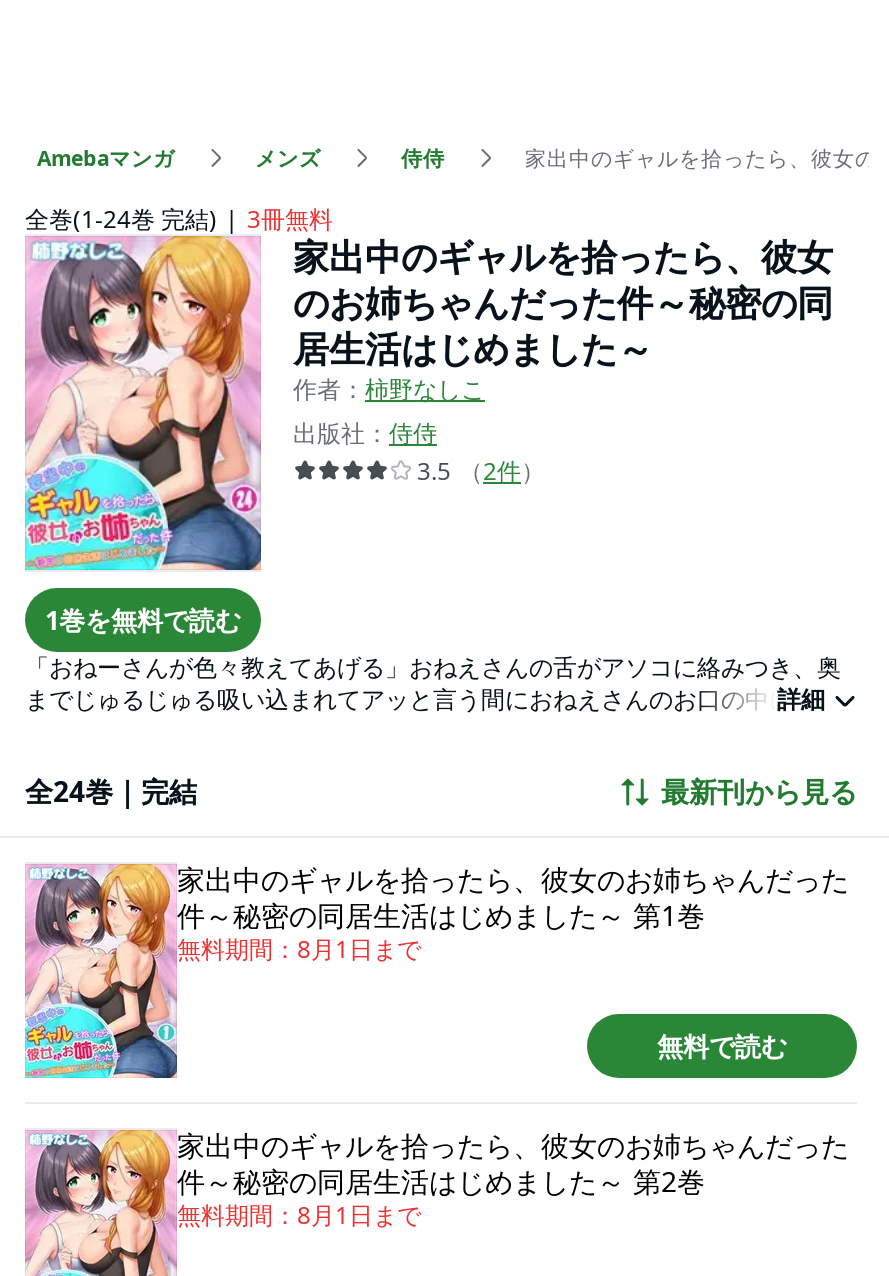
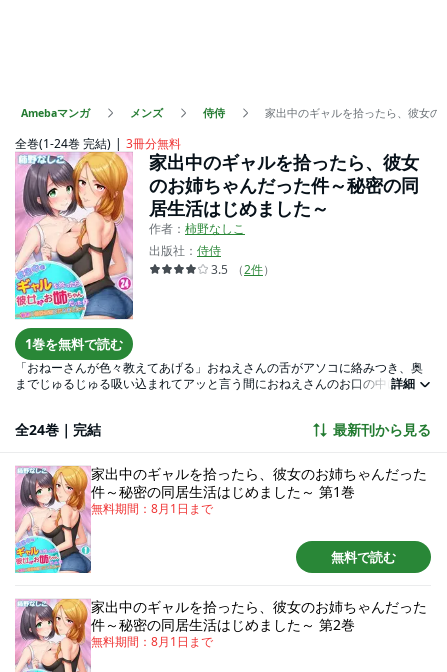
[25,202,333,236] 全巻(1-24巻 完結) 3冊無料 -> [15,135,181,152] 全巻(1-24巻 完結) 3冊分無料

